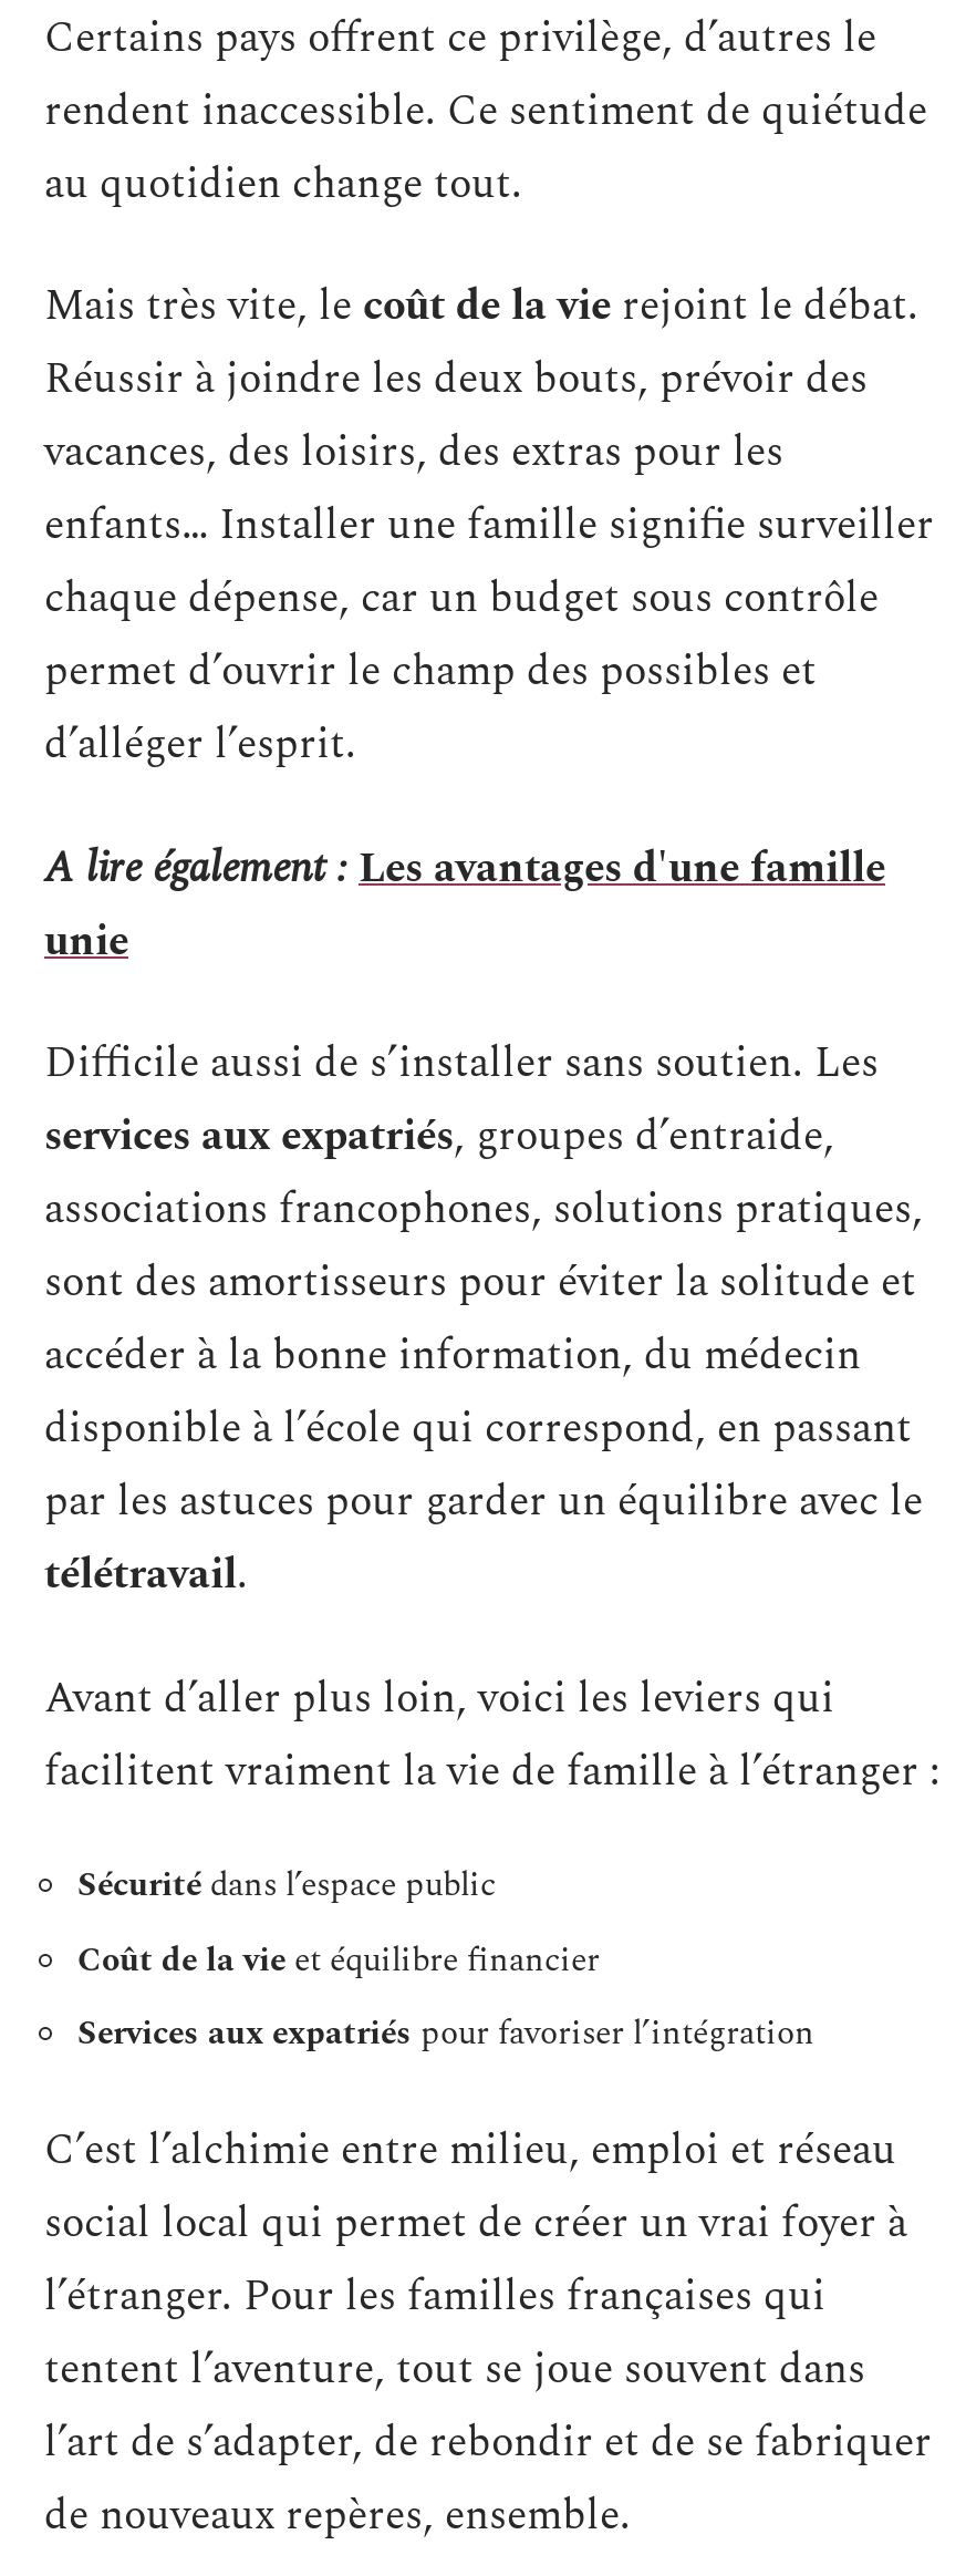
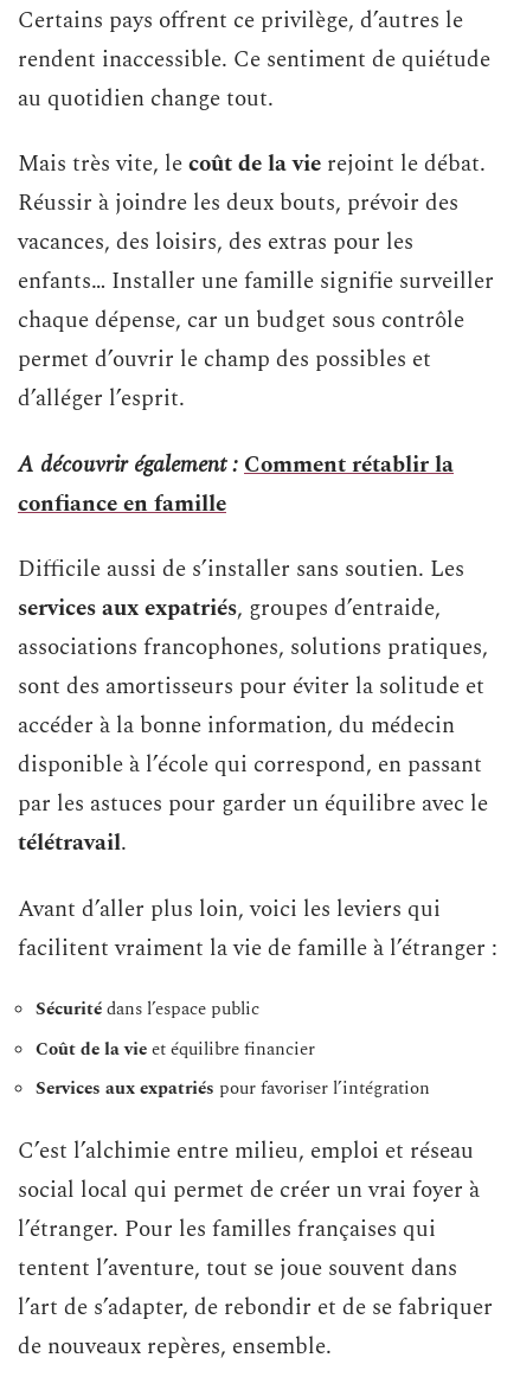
[44,836,885,973] A lire également : Les avantages d'une famille | unie -> [18,447,454,521] A découvrir également : Comment rétablir la | confiance en famille

